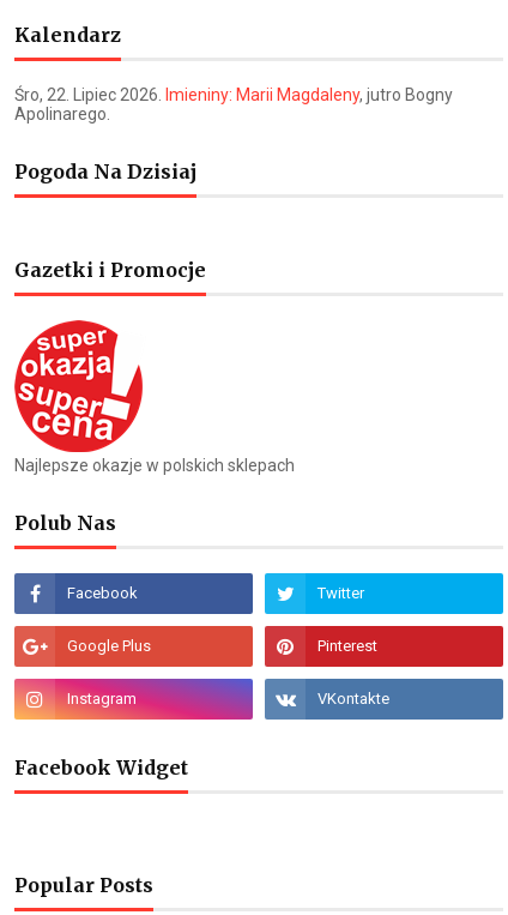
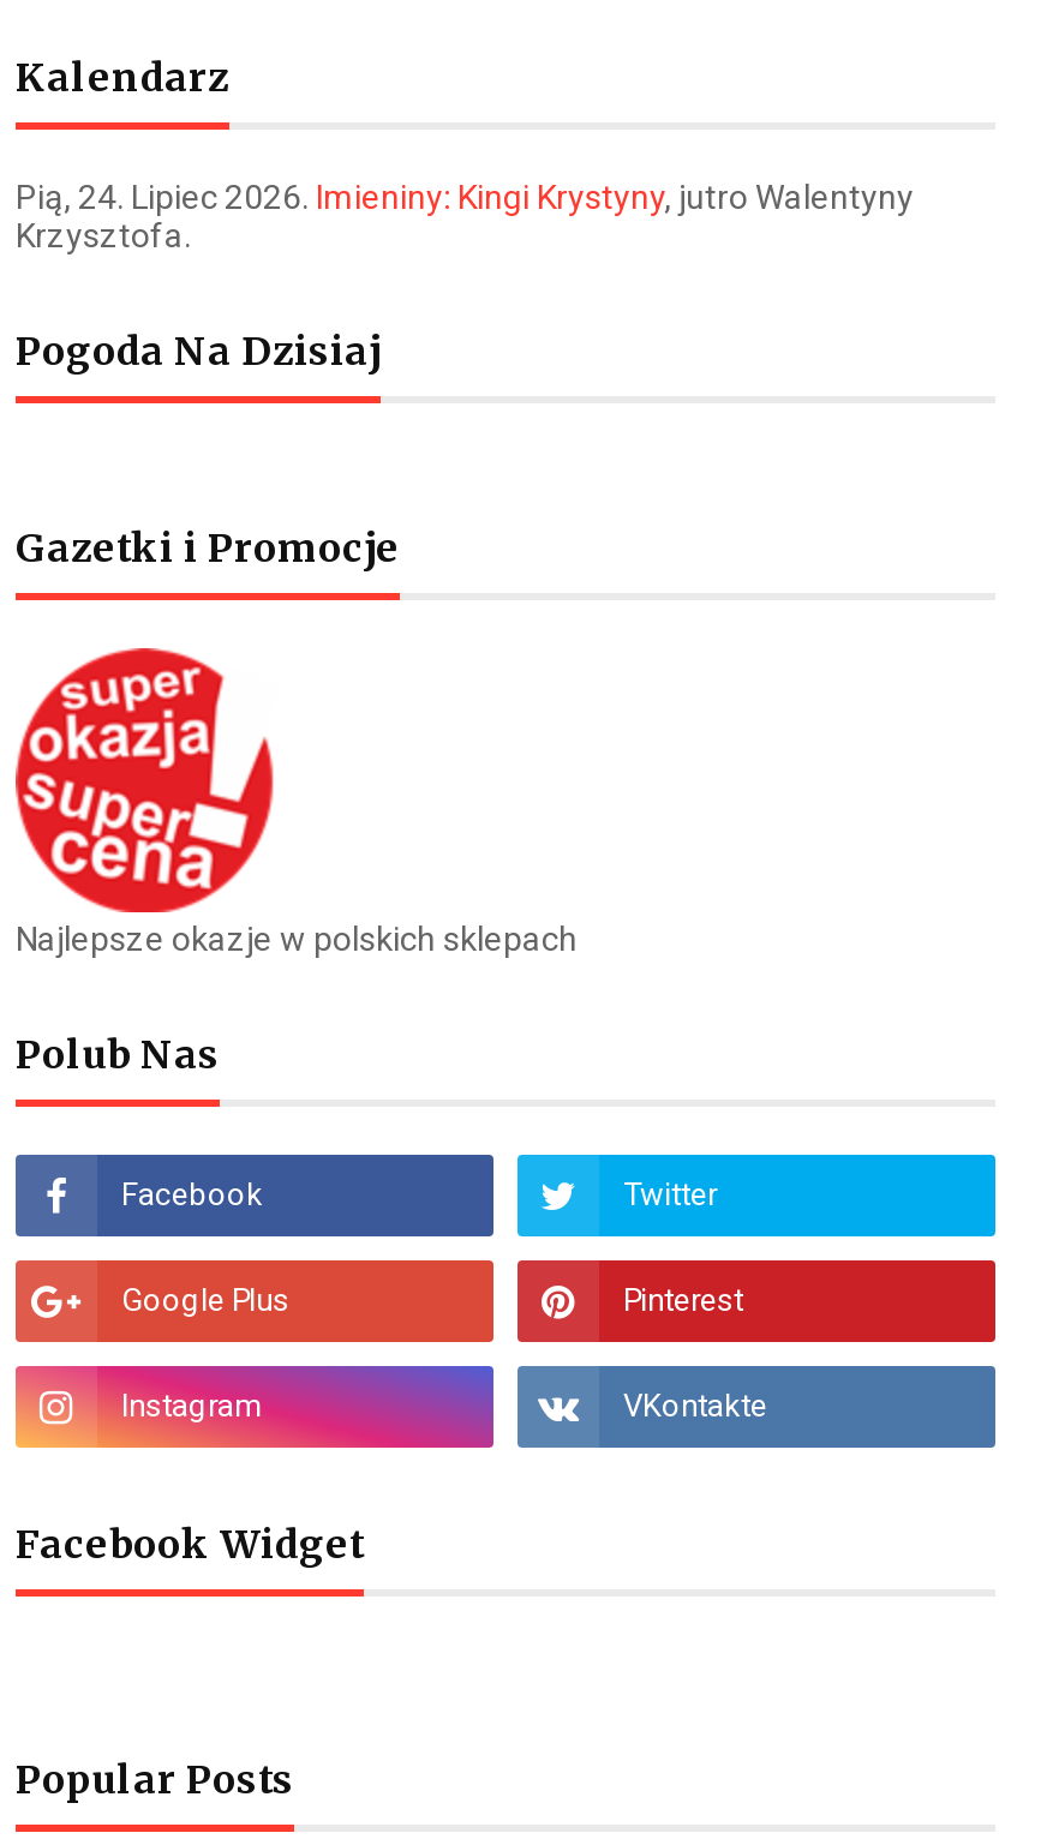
[14,85,453,124] Śro, 22. Lipiec 2026. Imieniny: Marii Magdaleny, jutro Bogny | Apolinarego. -> [16,178,914,254] Pią, 24. Lipiec 2026. Imieniny: Kingi Krystyny, jutro Walentyny | Krzysztofa.

